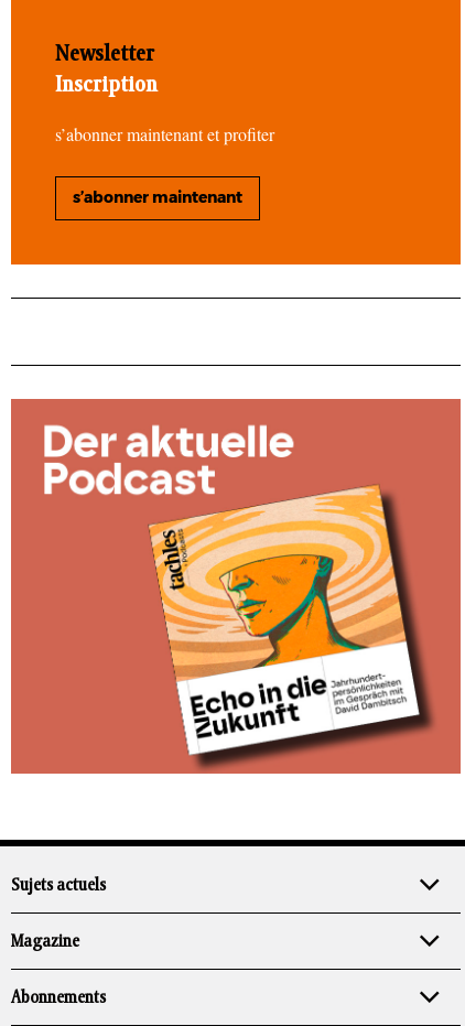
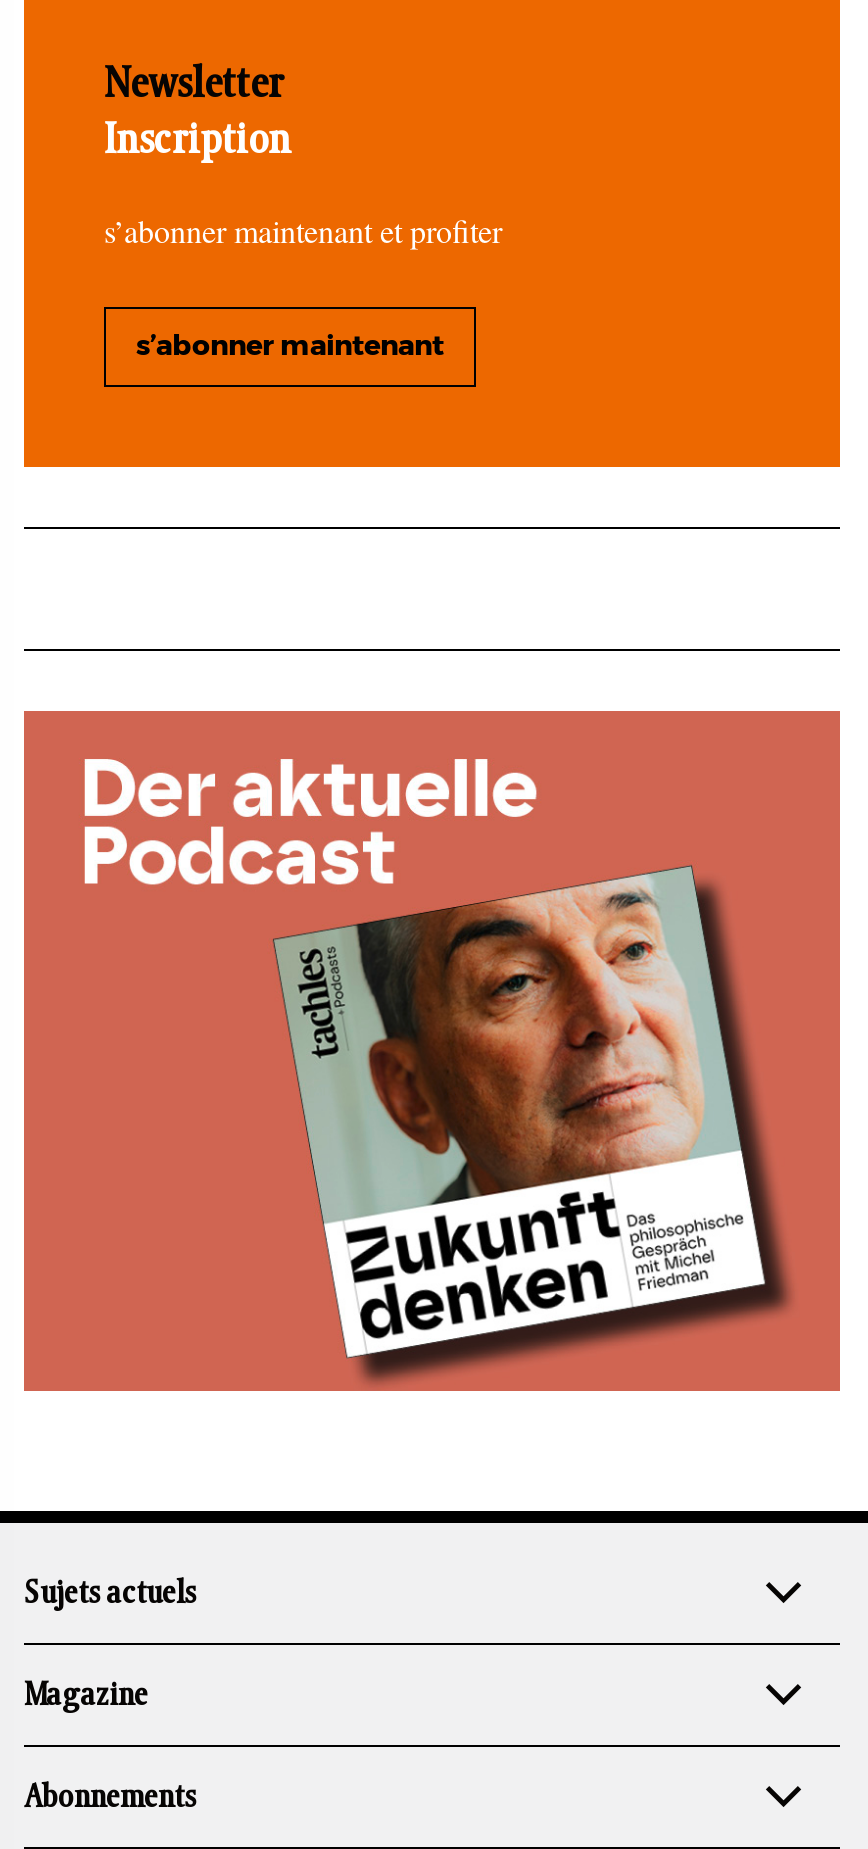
[149,485,408,745] [image] -> [274,865,744,1341] [image]

